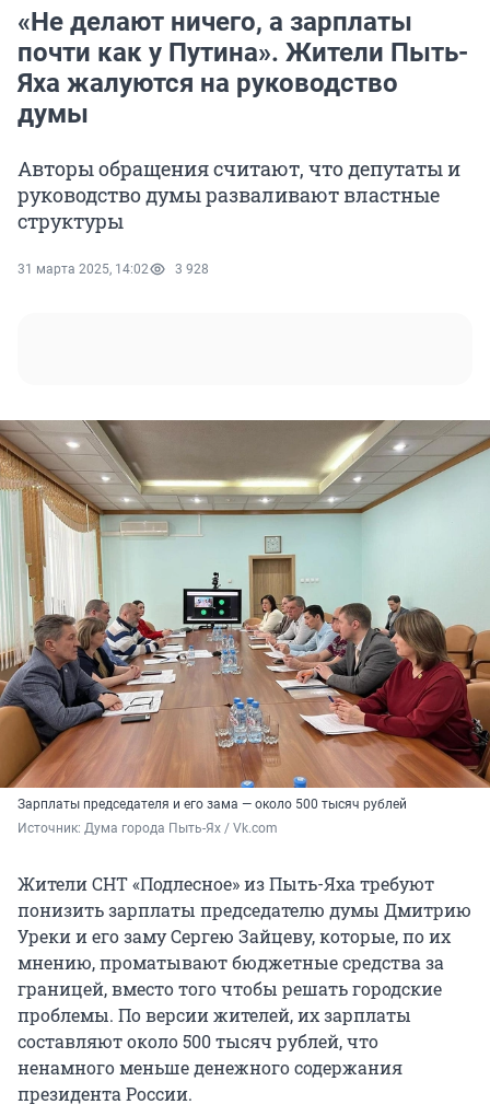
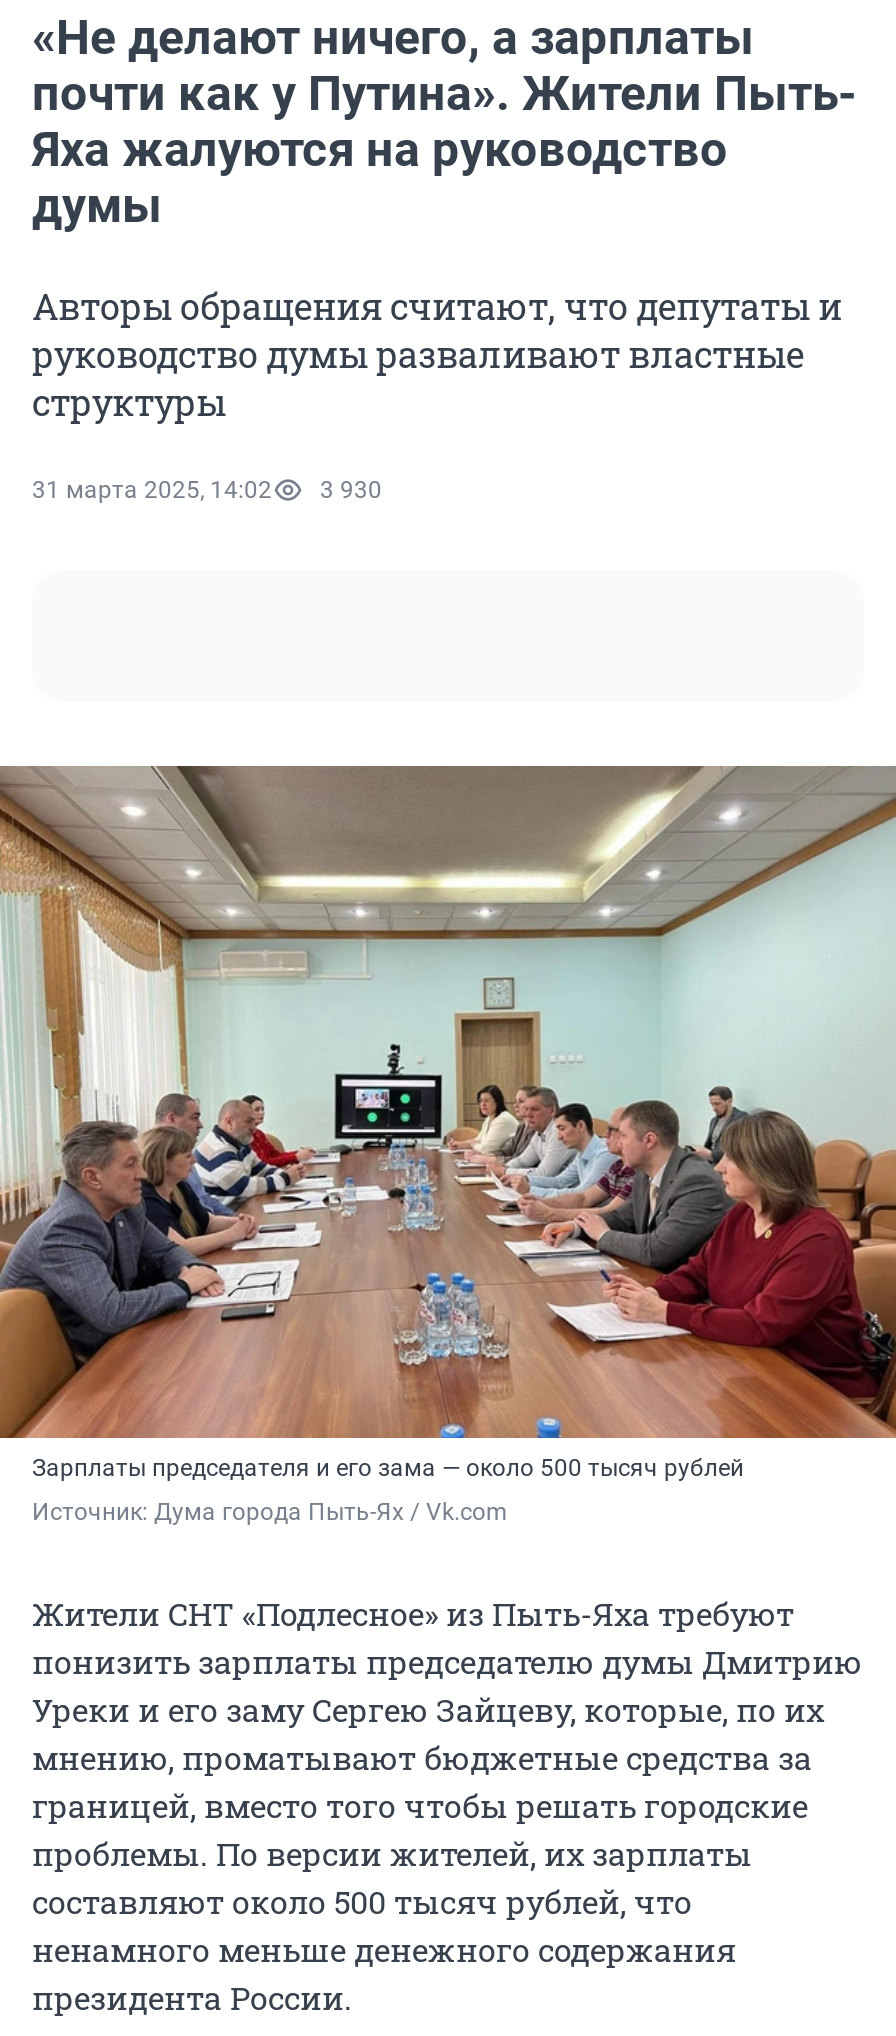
[17,262,209,277] 31 марта 2025, 14:02 3 928 -> [32,476,382,504] 31 марта 2025, 14:02 3 930

